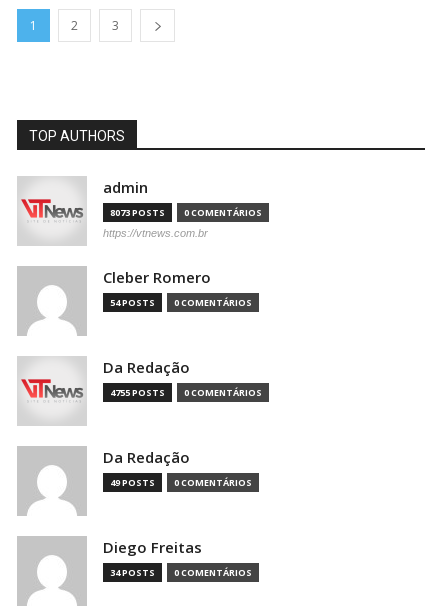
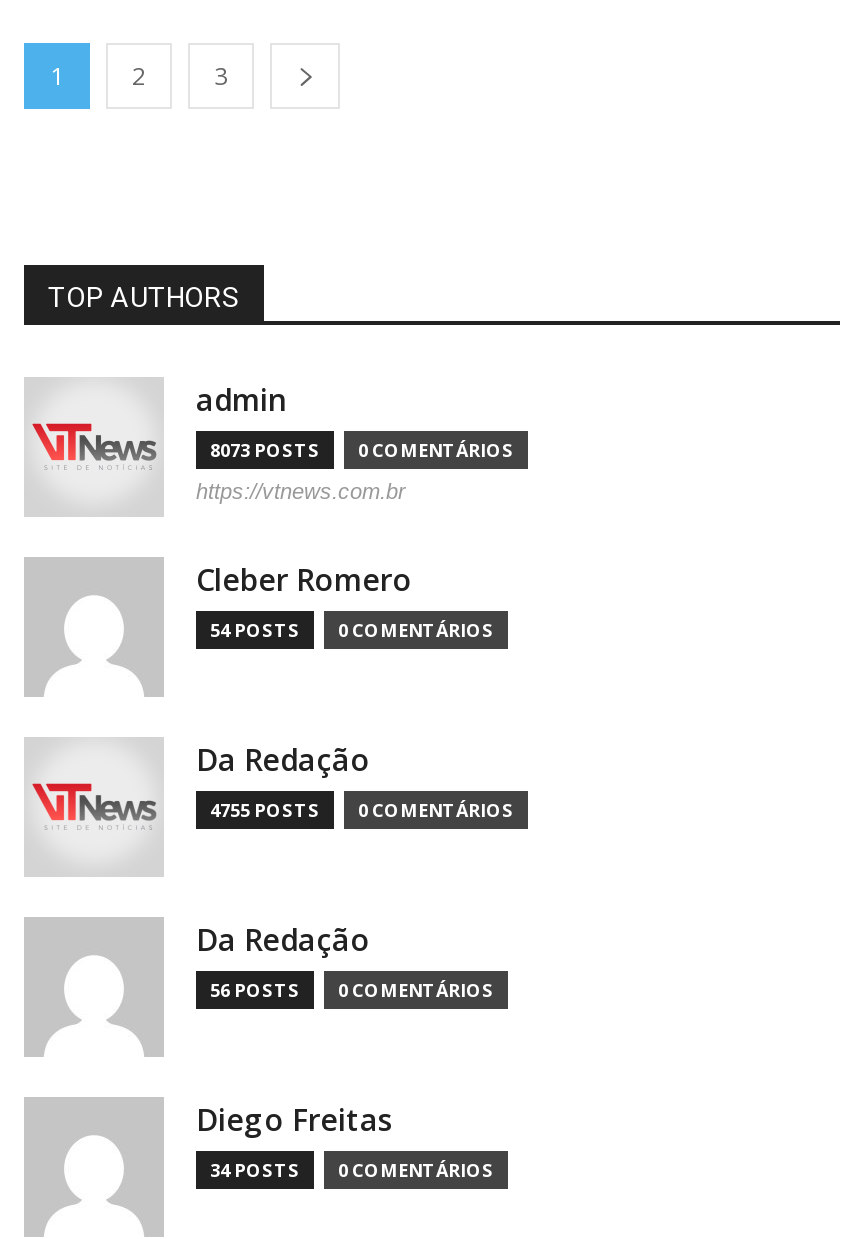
[110,476,252,489] 49 POSTS 0 COMENTÁRIOS -> [210,976,494,1002] 56 POSTS 0 COMENTÁRIOS

